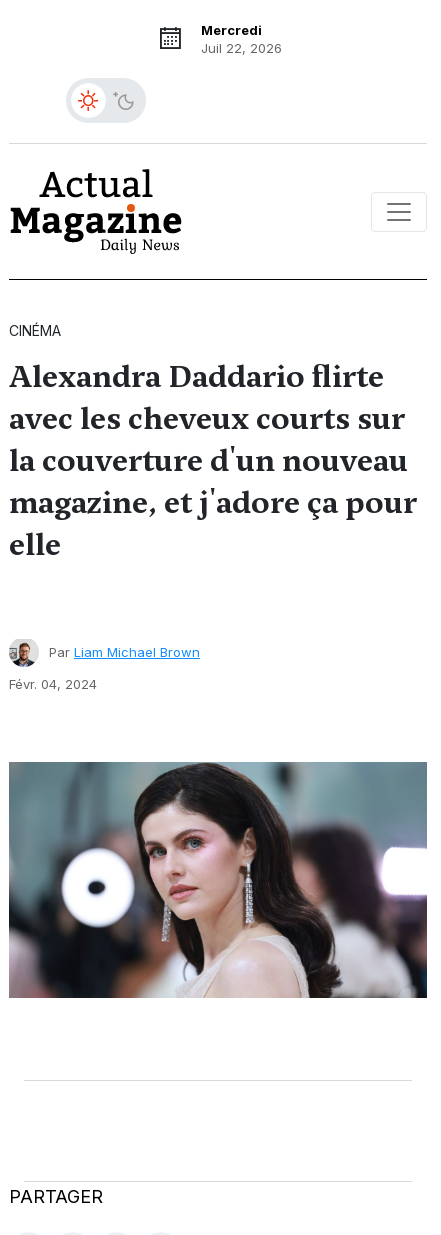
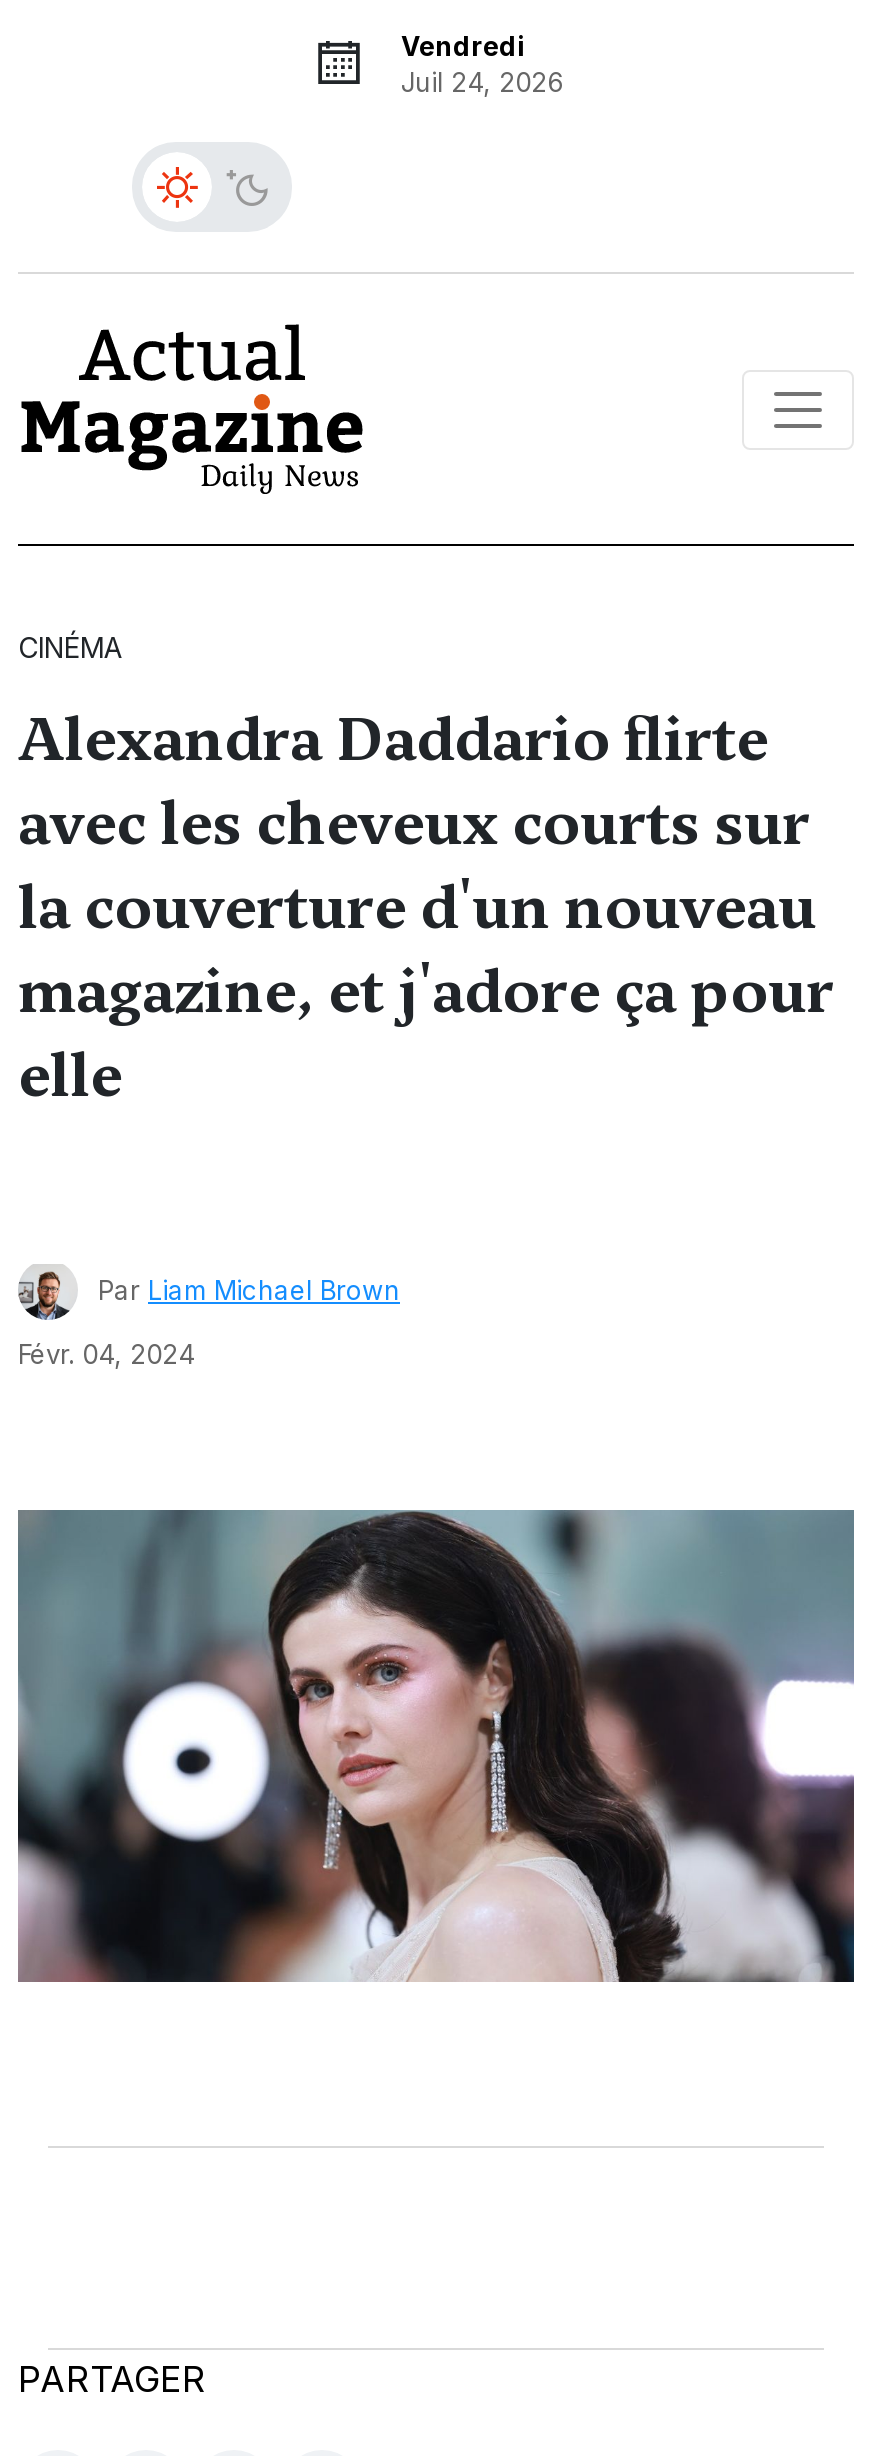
[200,22,281,56] Mercredi | Juil 22, 2026 -> [401,30,563,98] Vendredi | Juil 24, 2026

